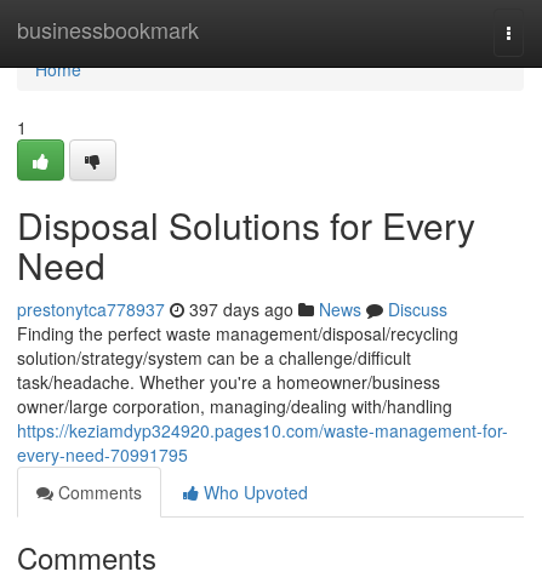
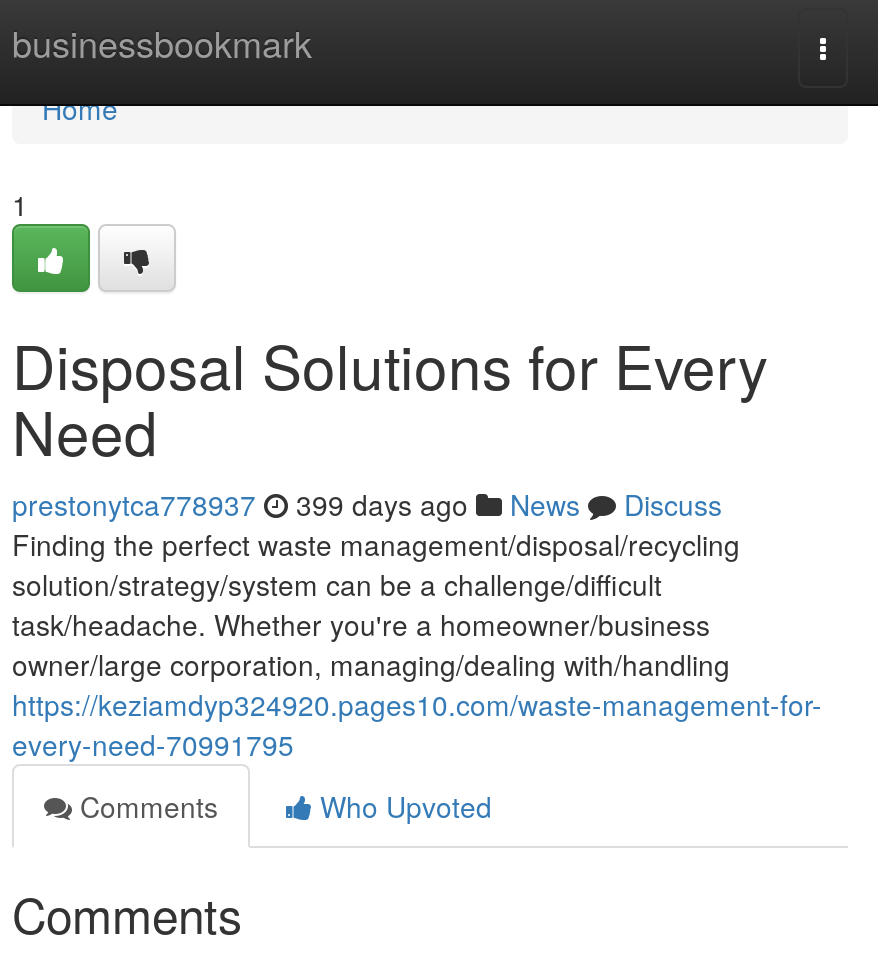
[17,297,447,321] prestonytca778937 397 days ago News Discuss -> [12,484,722,524] prestonytca778937 399 days ago News Discuss

